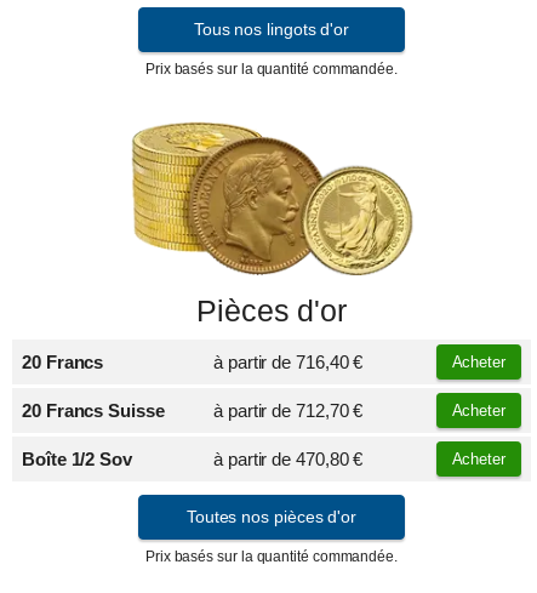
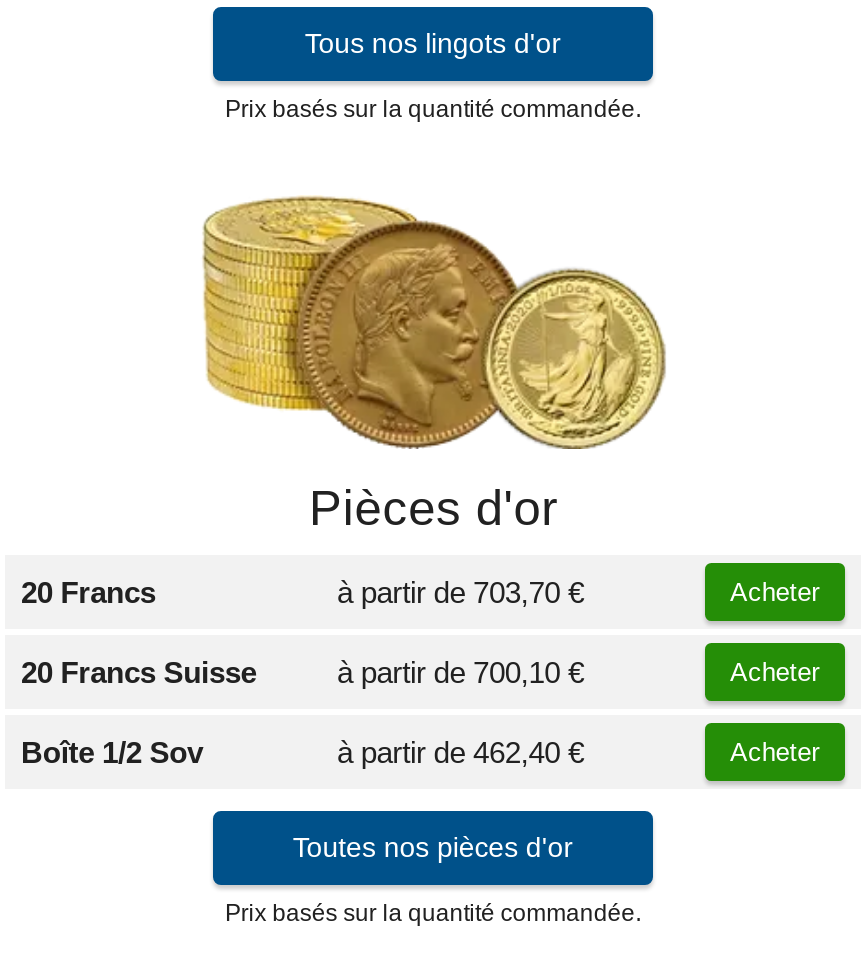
[213,352,363,372] à partir de 716,40 € -> [337,575,584,609] à partir de 703,70 €
[213,400,363,421] à partir de 712,70 € -> [337,655,584,689] à partir de 700,10 €
[213,449,363,469] à partir de 470,80 € -> [337,735,584,769] à partir de 462,40 €

